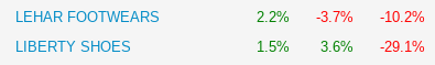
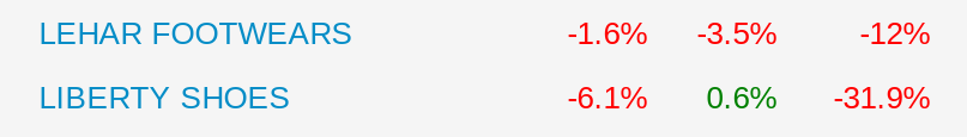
[257,9,290,25] 2.2% -> [567,15,649,51] -1.6%
[316,9,354,25] -3.7% -> [697,15,778,51] -3.5%
[380,9,425,25] -10.2% -> [860,15,932,51] -12%
[257,39,290,55] 1.5% -> [567,80,649,116] -6.1%
[321,39,354,55] 3.6% -> [706,80,778,116] 0.6%
[380,39,425,55] -29.1% -> [833,80,932,116] -31.9%

